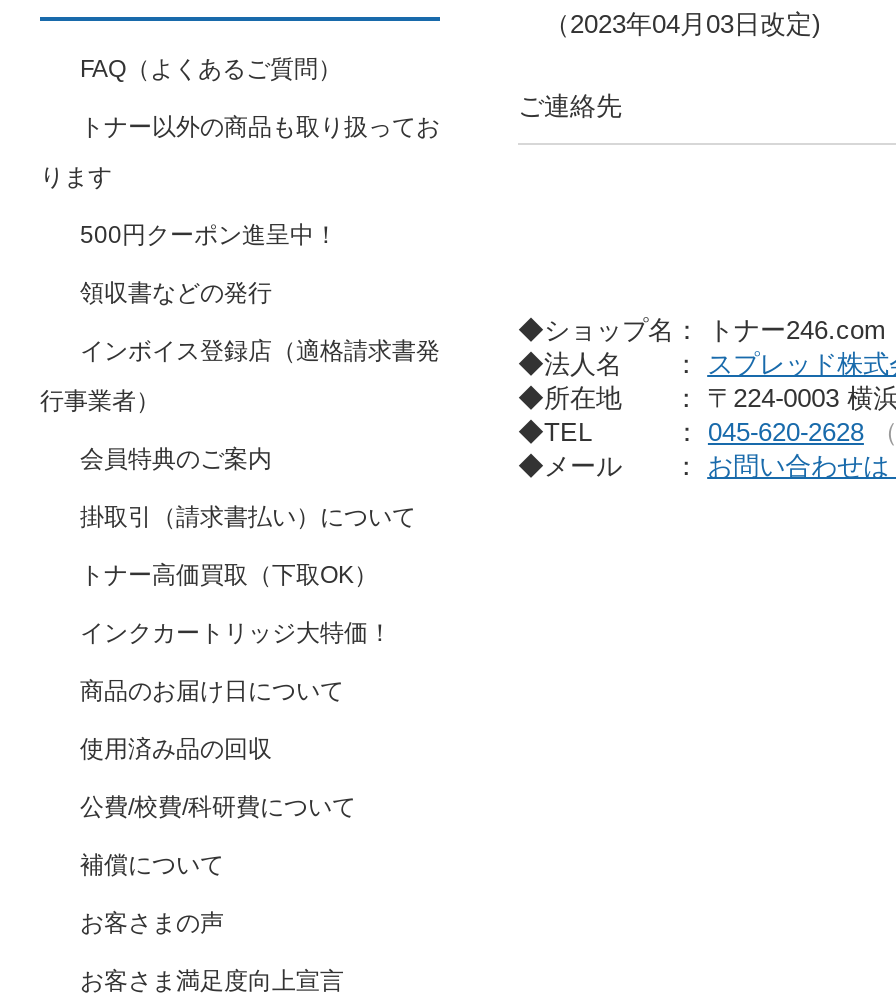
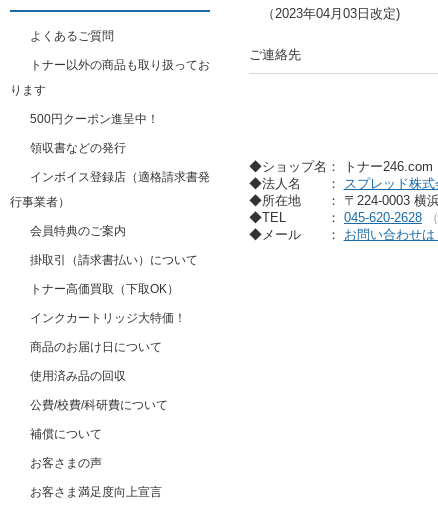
[80,55,342,83] FAQ（よくあるご質問） -> [30,29,114,43] よくあるご質問

